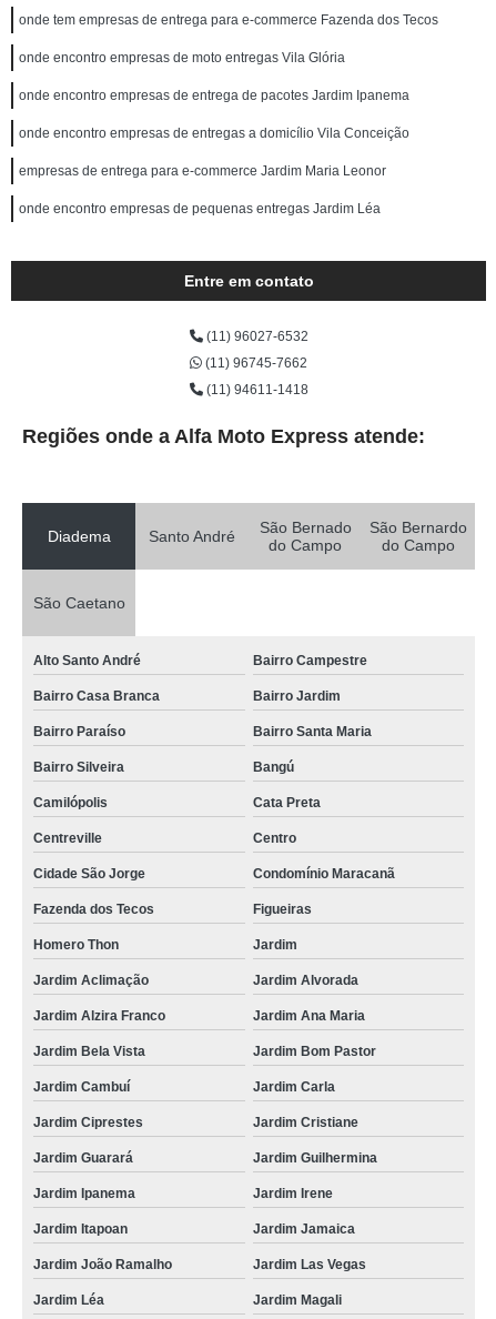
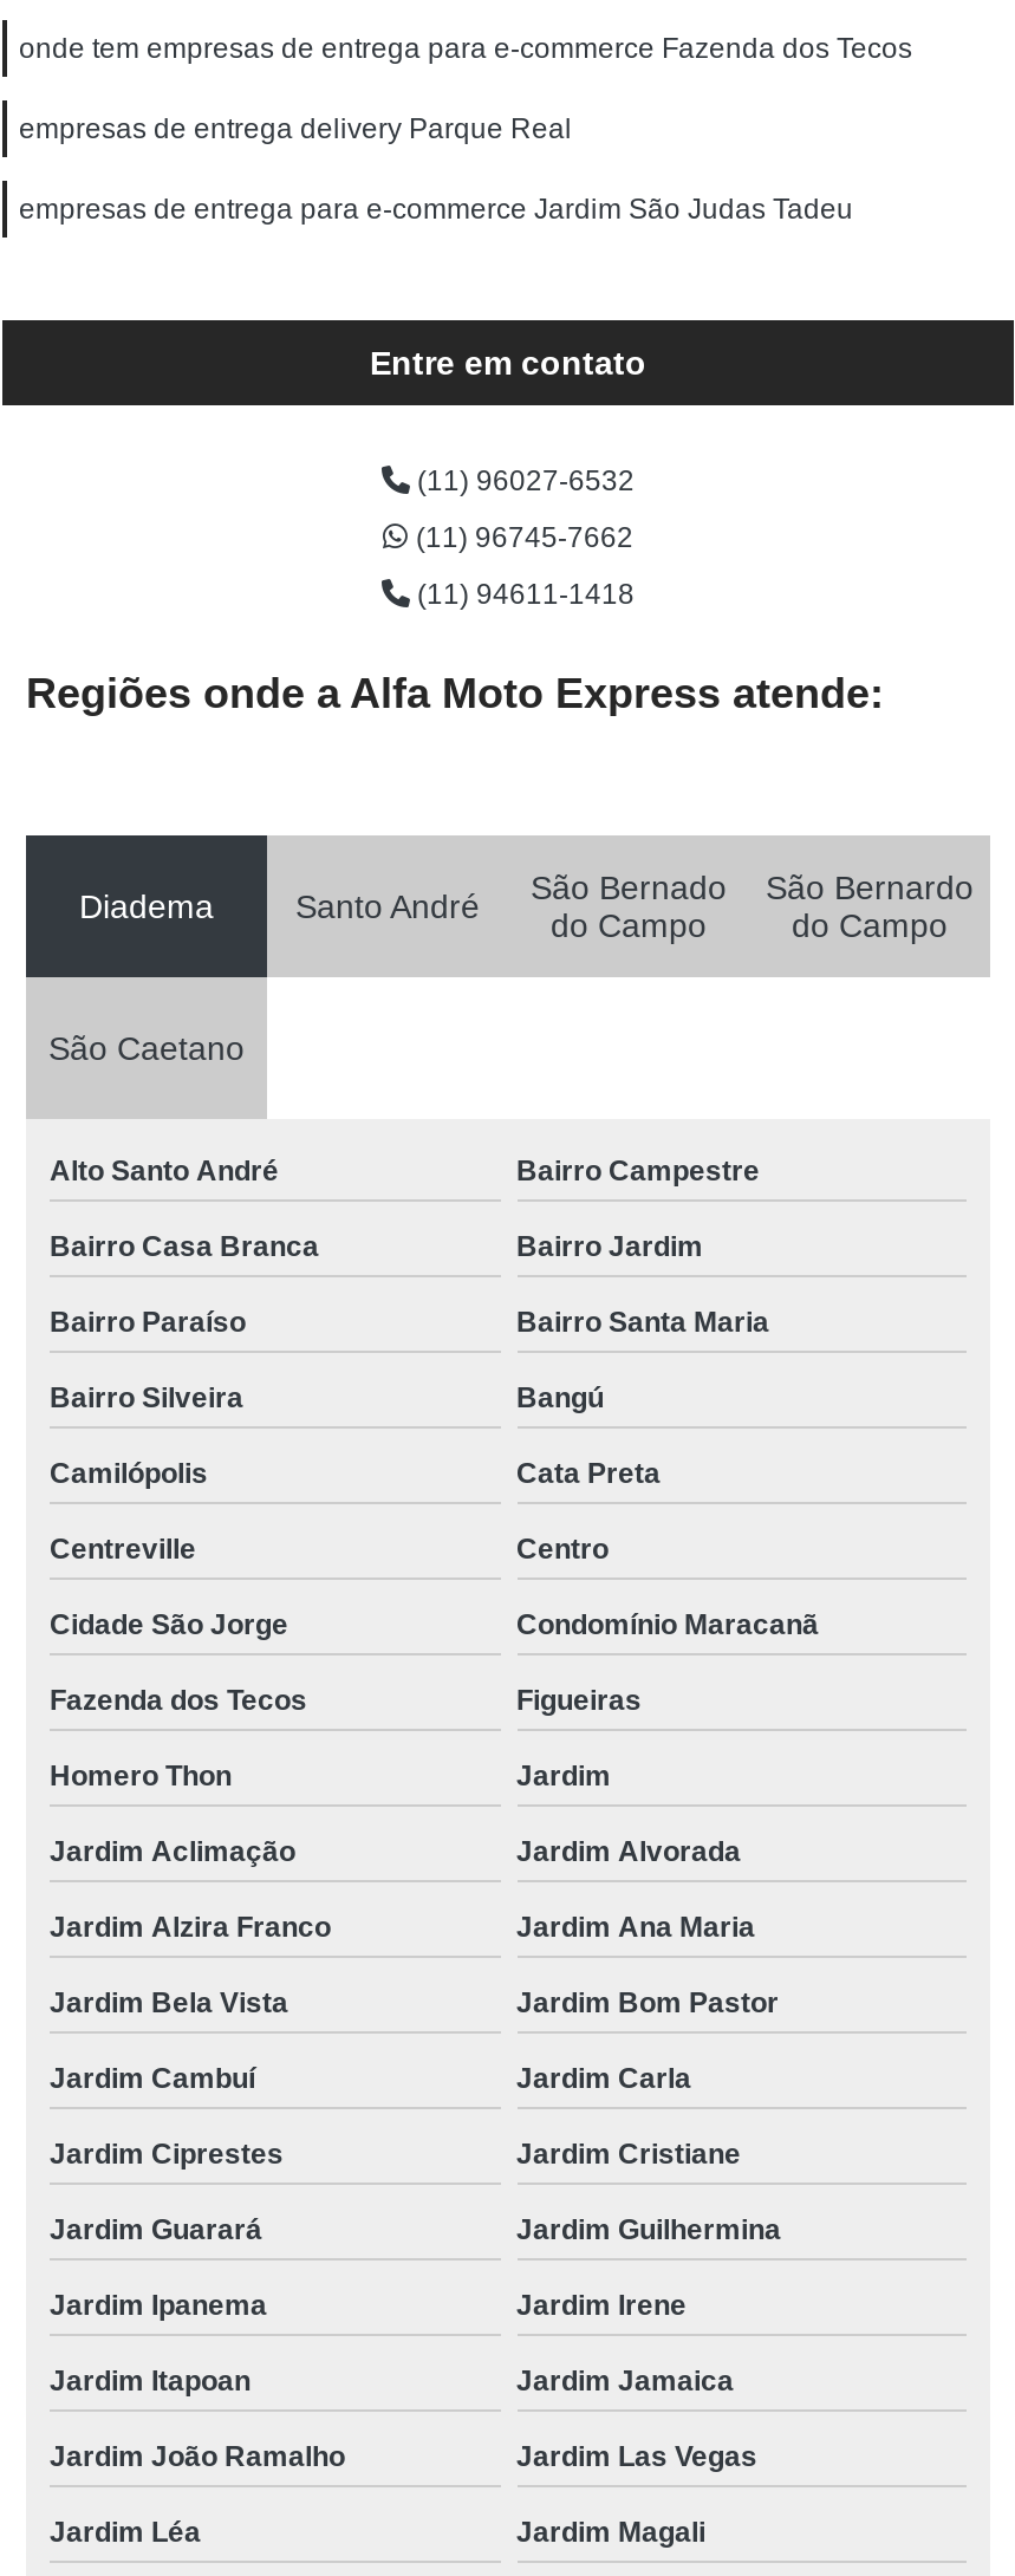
[19,50,409,217] onde encontro empresas de moto entregas Vila Glória | onde encontro empresas de entrega de pacotes Jardim Ipanema | onde encontro empresas de entregas a domicílio Vila Conceição | empresas de entrega para e-commerce Jardim Maria Leonor | onde encontro empresas de pequenas entregas Jardim Léa -> [19,112,853,226] empresas de entrega delivery Parque Real | empresas de entrega para e-commerce Jardim São Judas Tadeu

